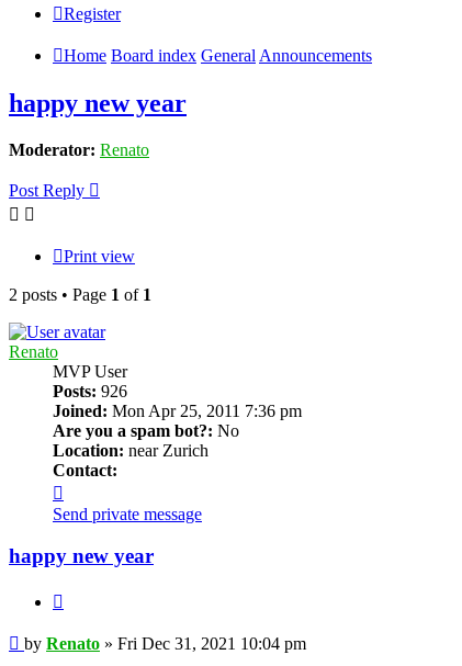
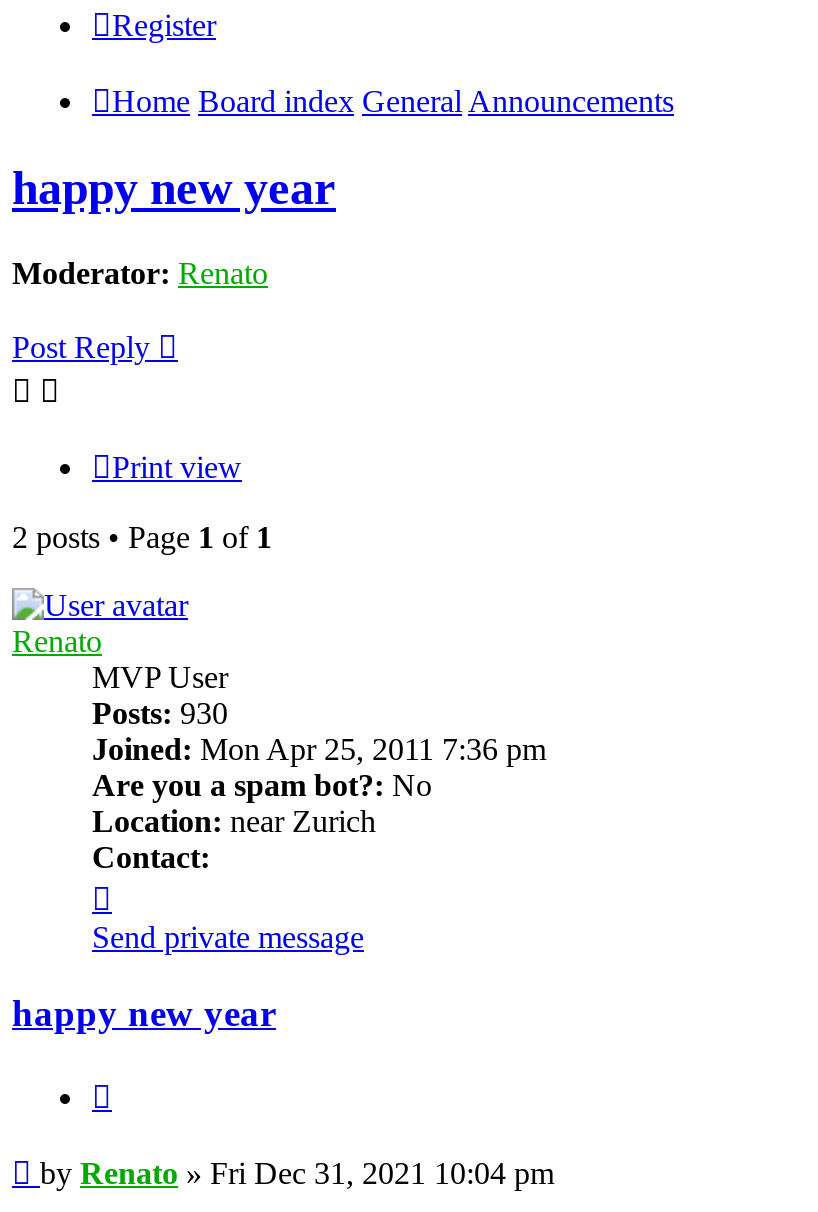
[53,381,127,400] Posts: 926 -> [92,695,228,729] Posts: 930

